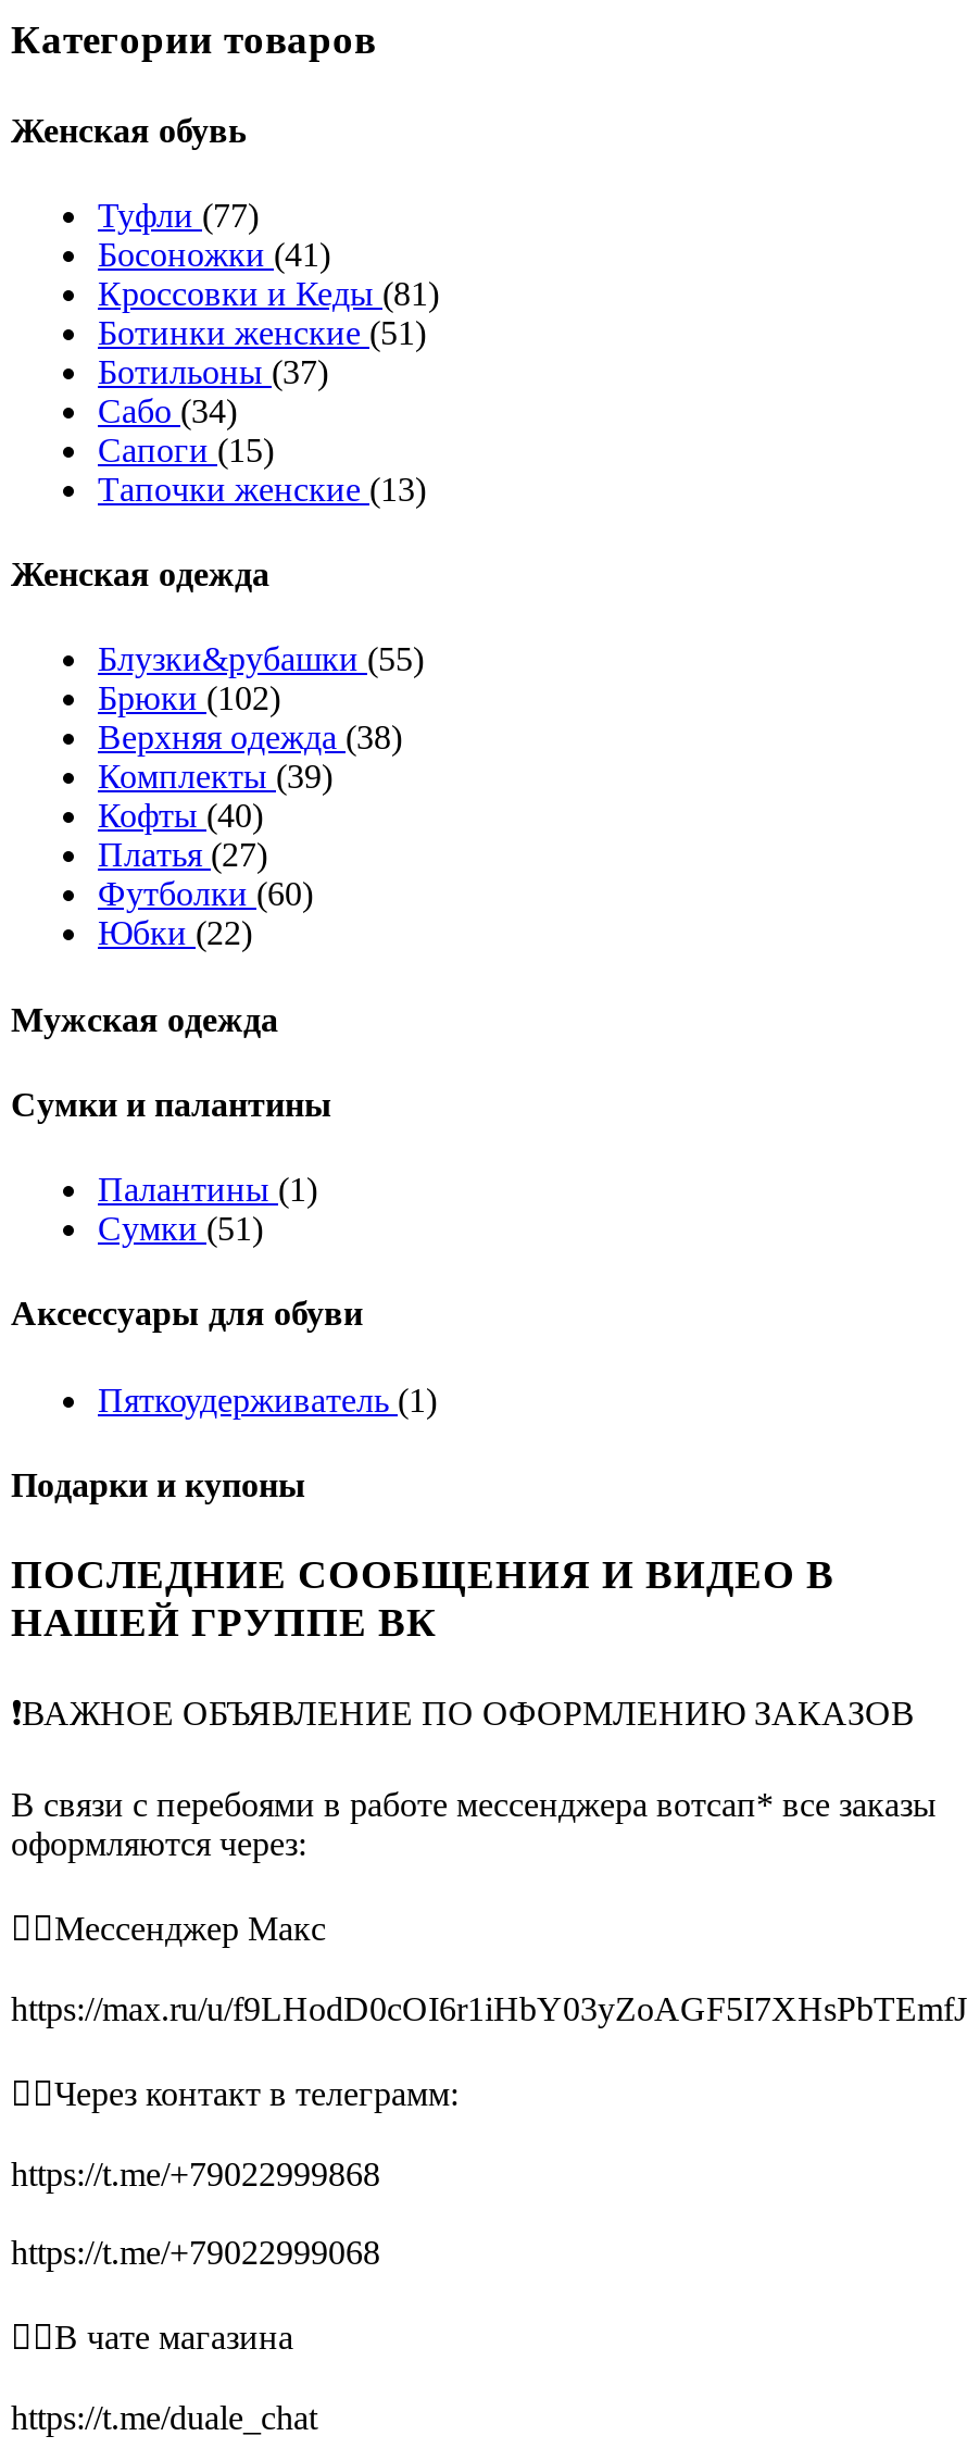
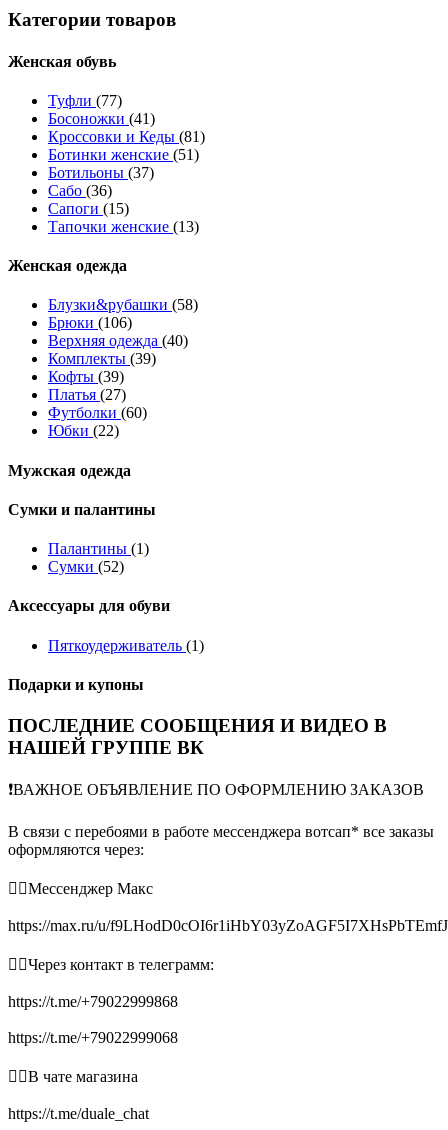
[98,392,237,429] Сабо (34) -> [48,182,112,199] Сабо (36)
[98,641,424,678] Блузки&рубашки (55) -> [48,296,198,313] Блузки&рубашки (58)
[98,680,280,717] Брюки (102) -> [48,314,132,331] Брюки (106)
[98,719,402,756] Верхняя одежда (38) -> [48,332,188,349] Верхняя одежда (40)
[98,797,263,834] Кофты (40) -> [48,368,124,385] Кофты (39)
[98,1210,263,1247] Сумки (51) -> [48,558,124,575] Сумки (52)

